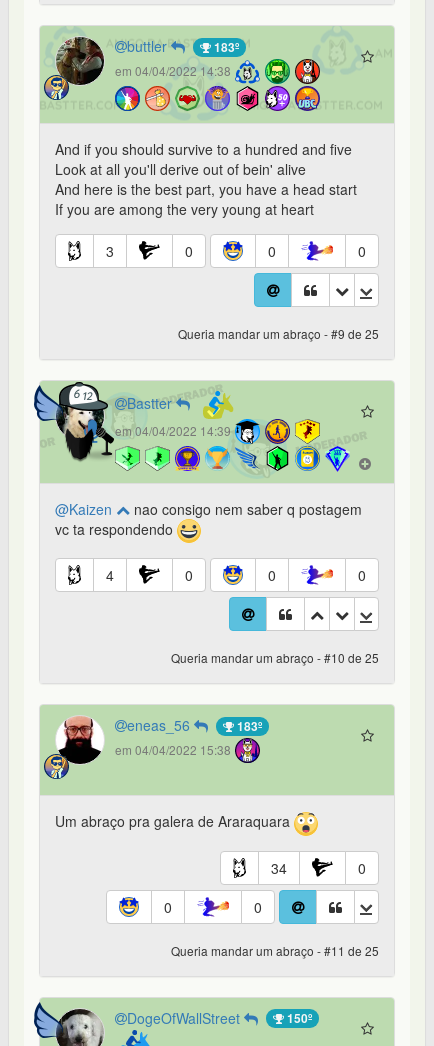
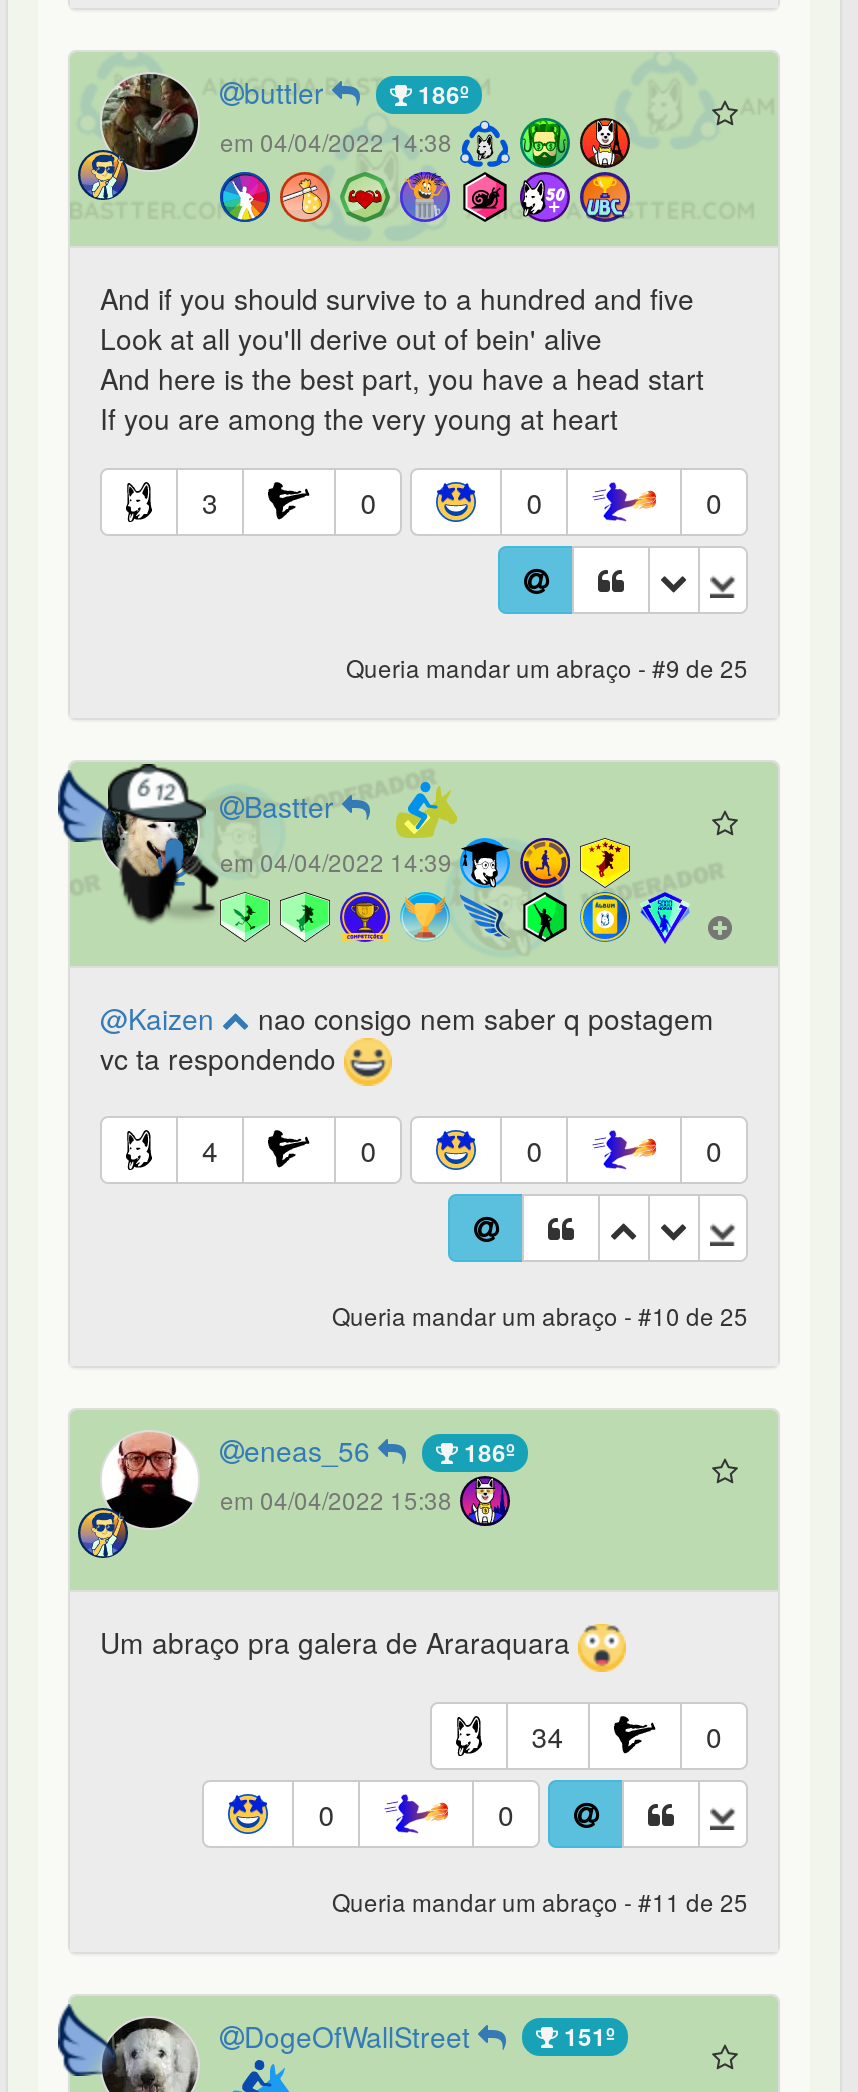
[211,38,239,56] 183º -> [412,76,468,112] 186º
[234,717,262,735] 183º -> [458,1434,514,1470] 186º
[284,1009,312,1027] 150º -> [558,2019,614,2055] 151º

